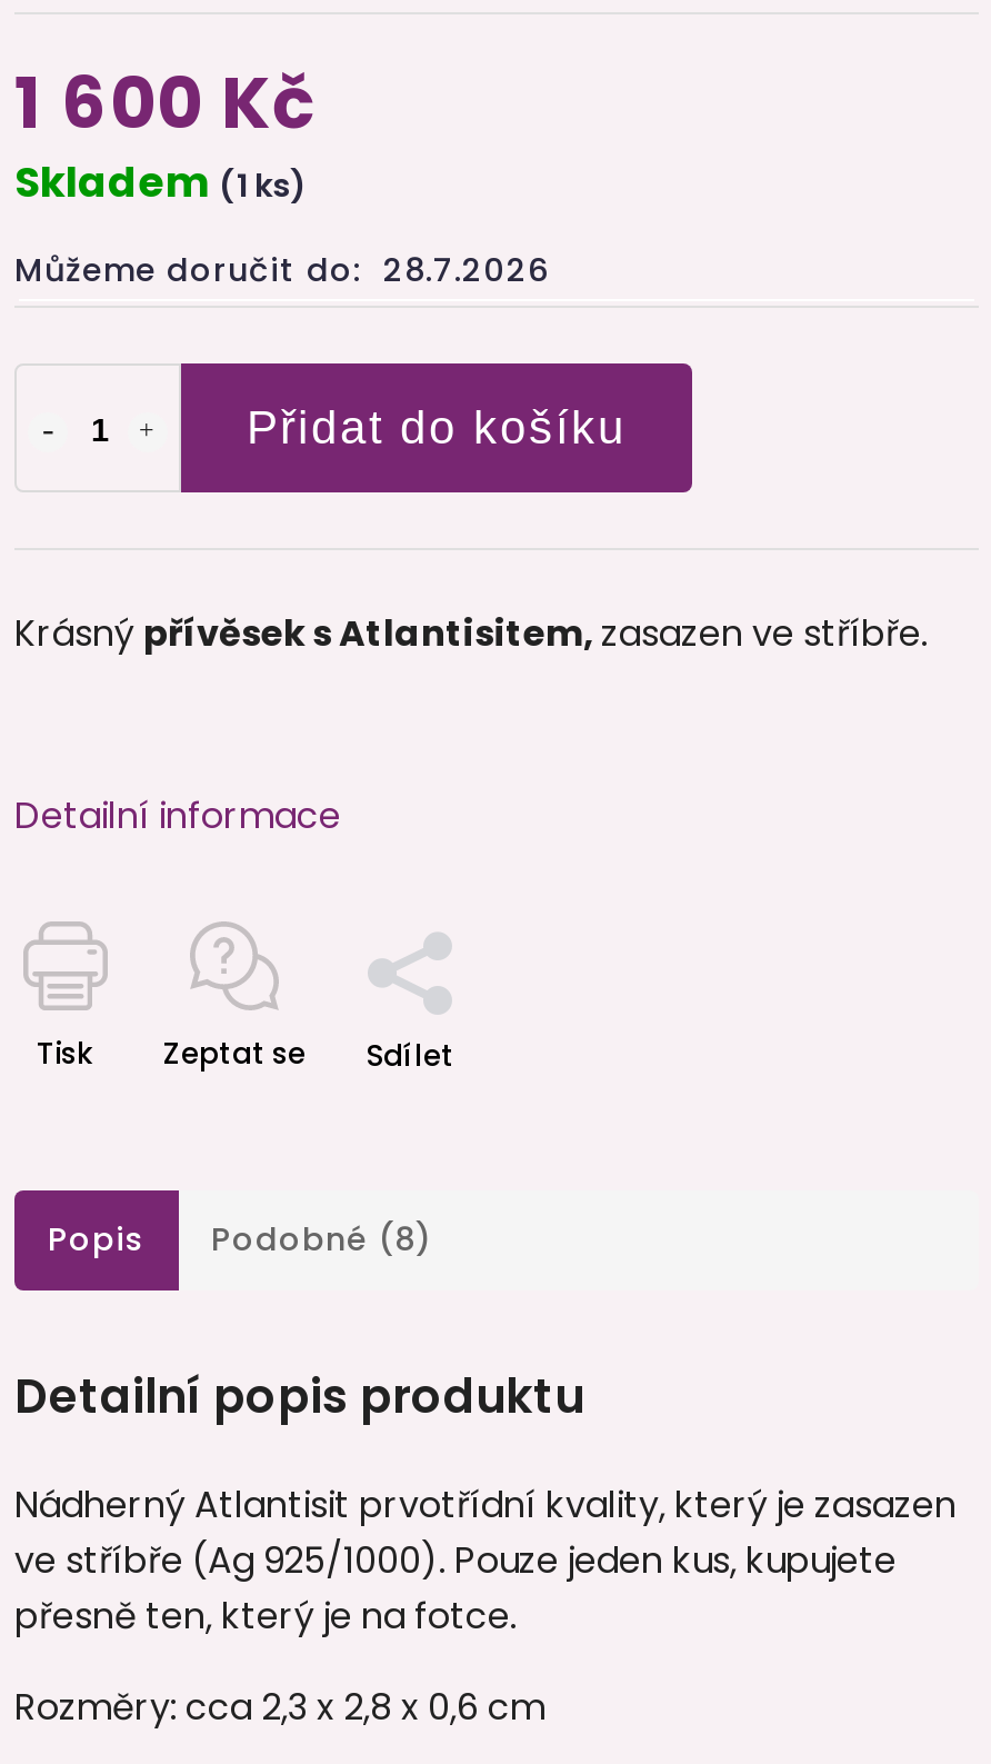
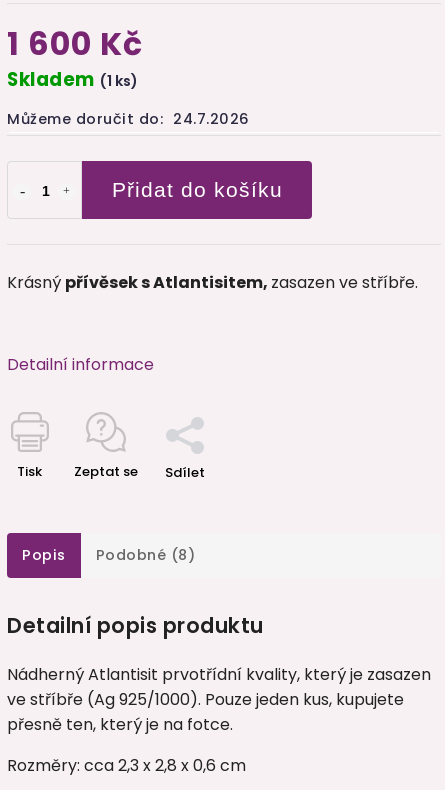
[14,247,551,291] Můžeme doručit do: 28.7.2026 -> [7,108,249,128] Můžeme doručit do: 24.7.2026

